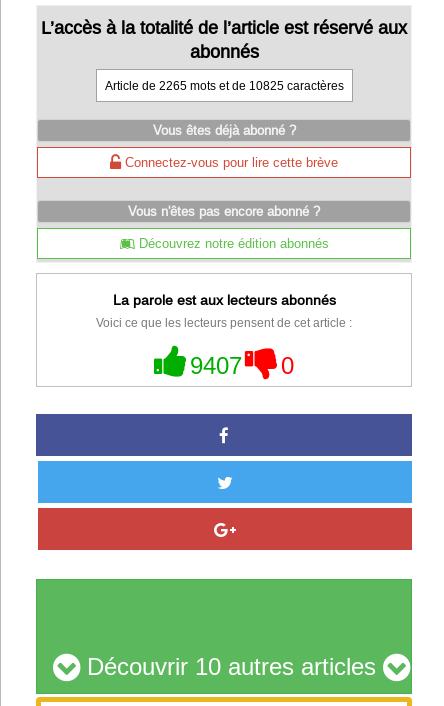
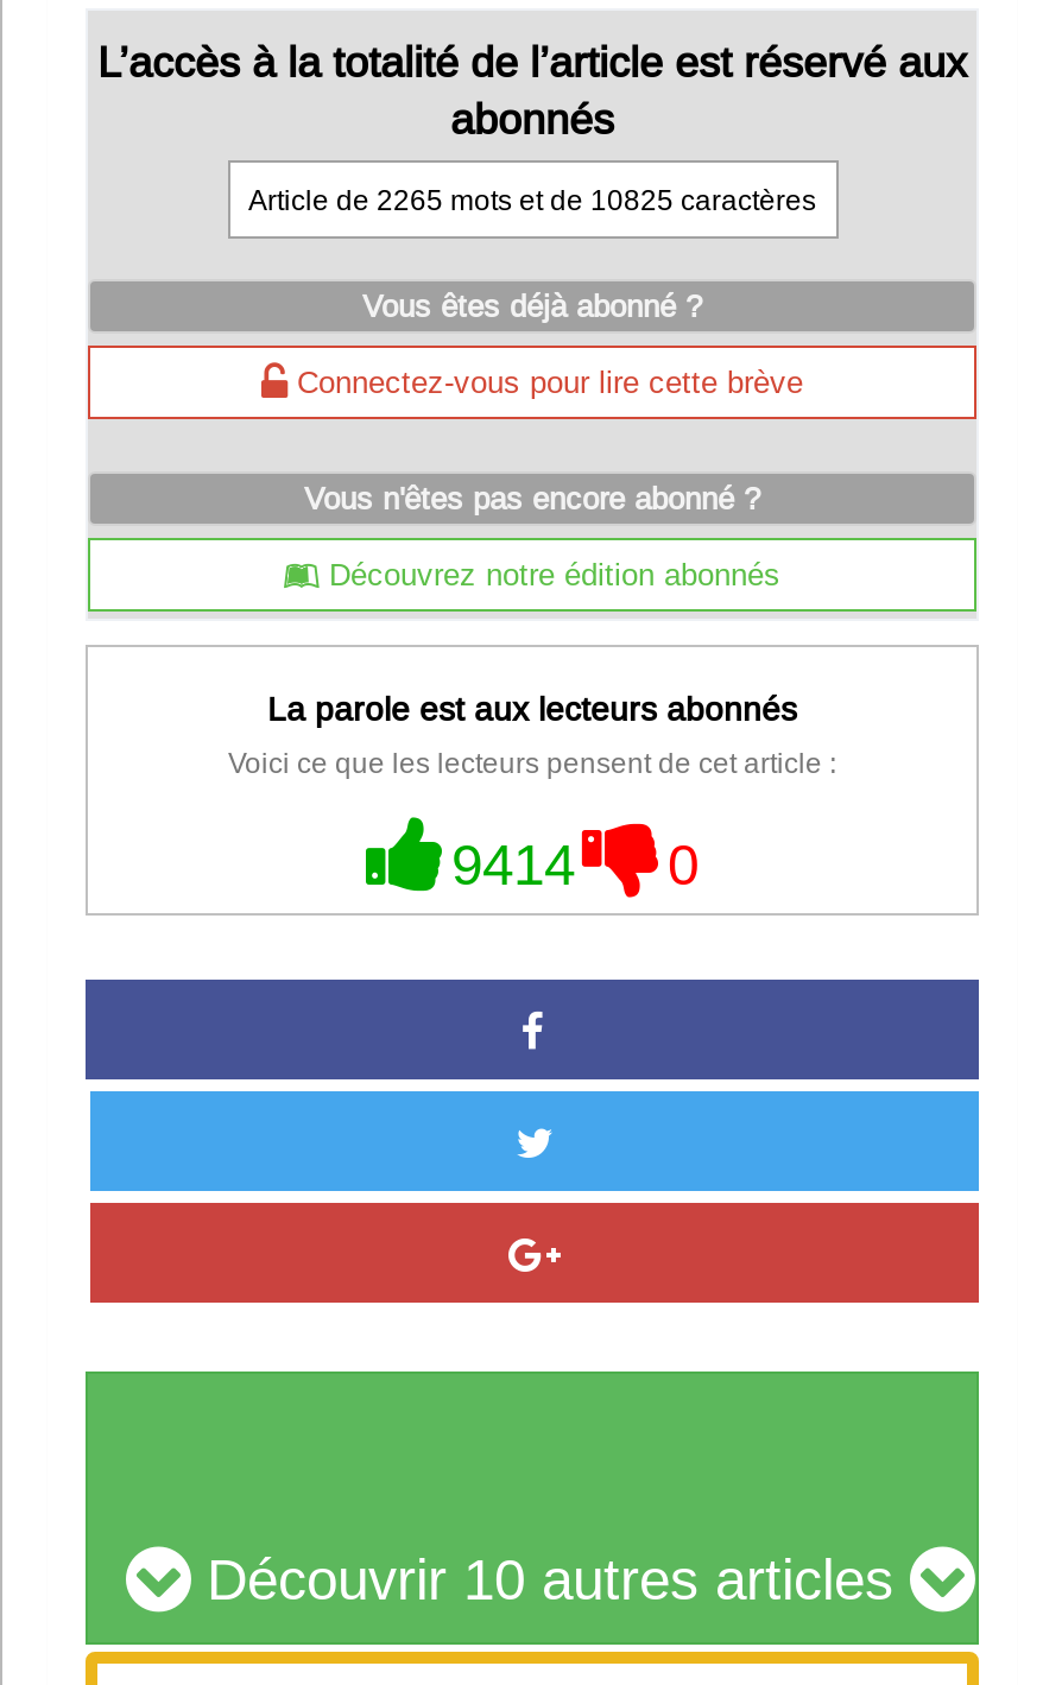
[190,353,294,380] 9407 0 -> [451,835,699,899] 9414 0

